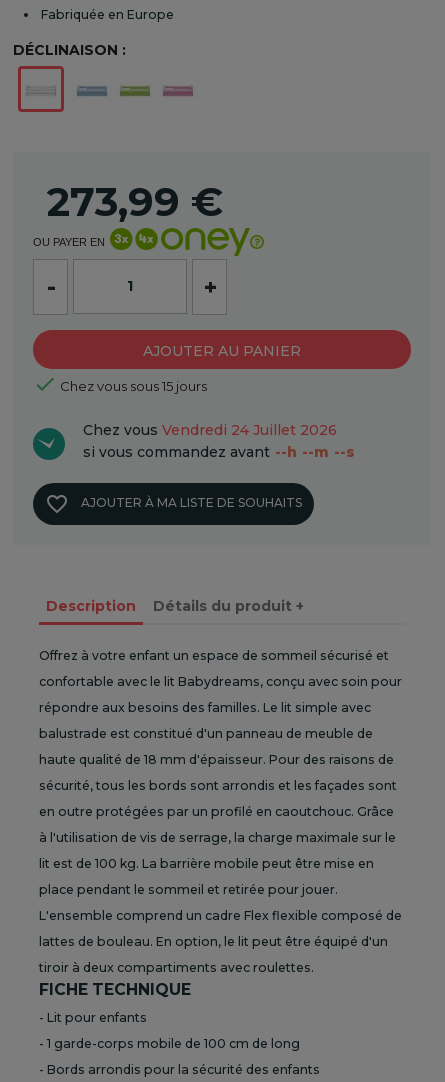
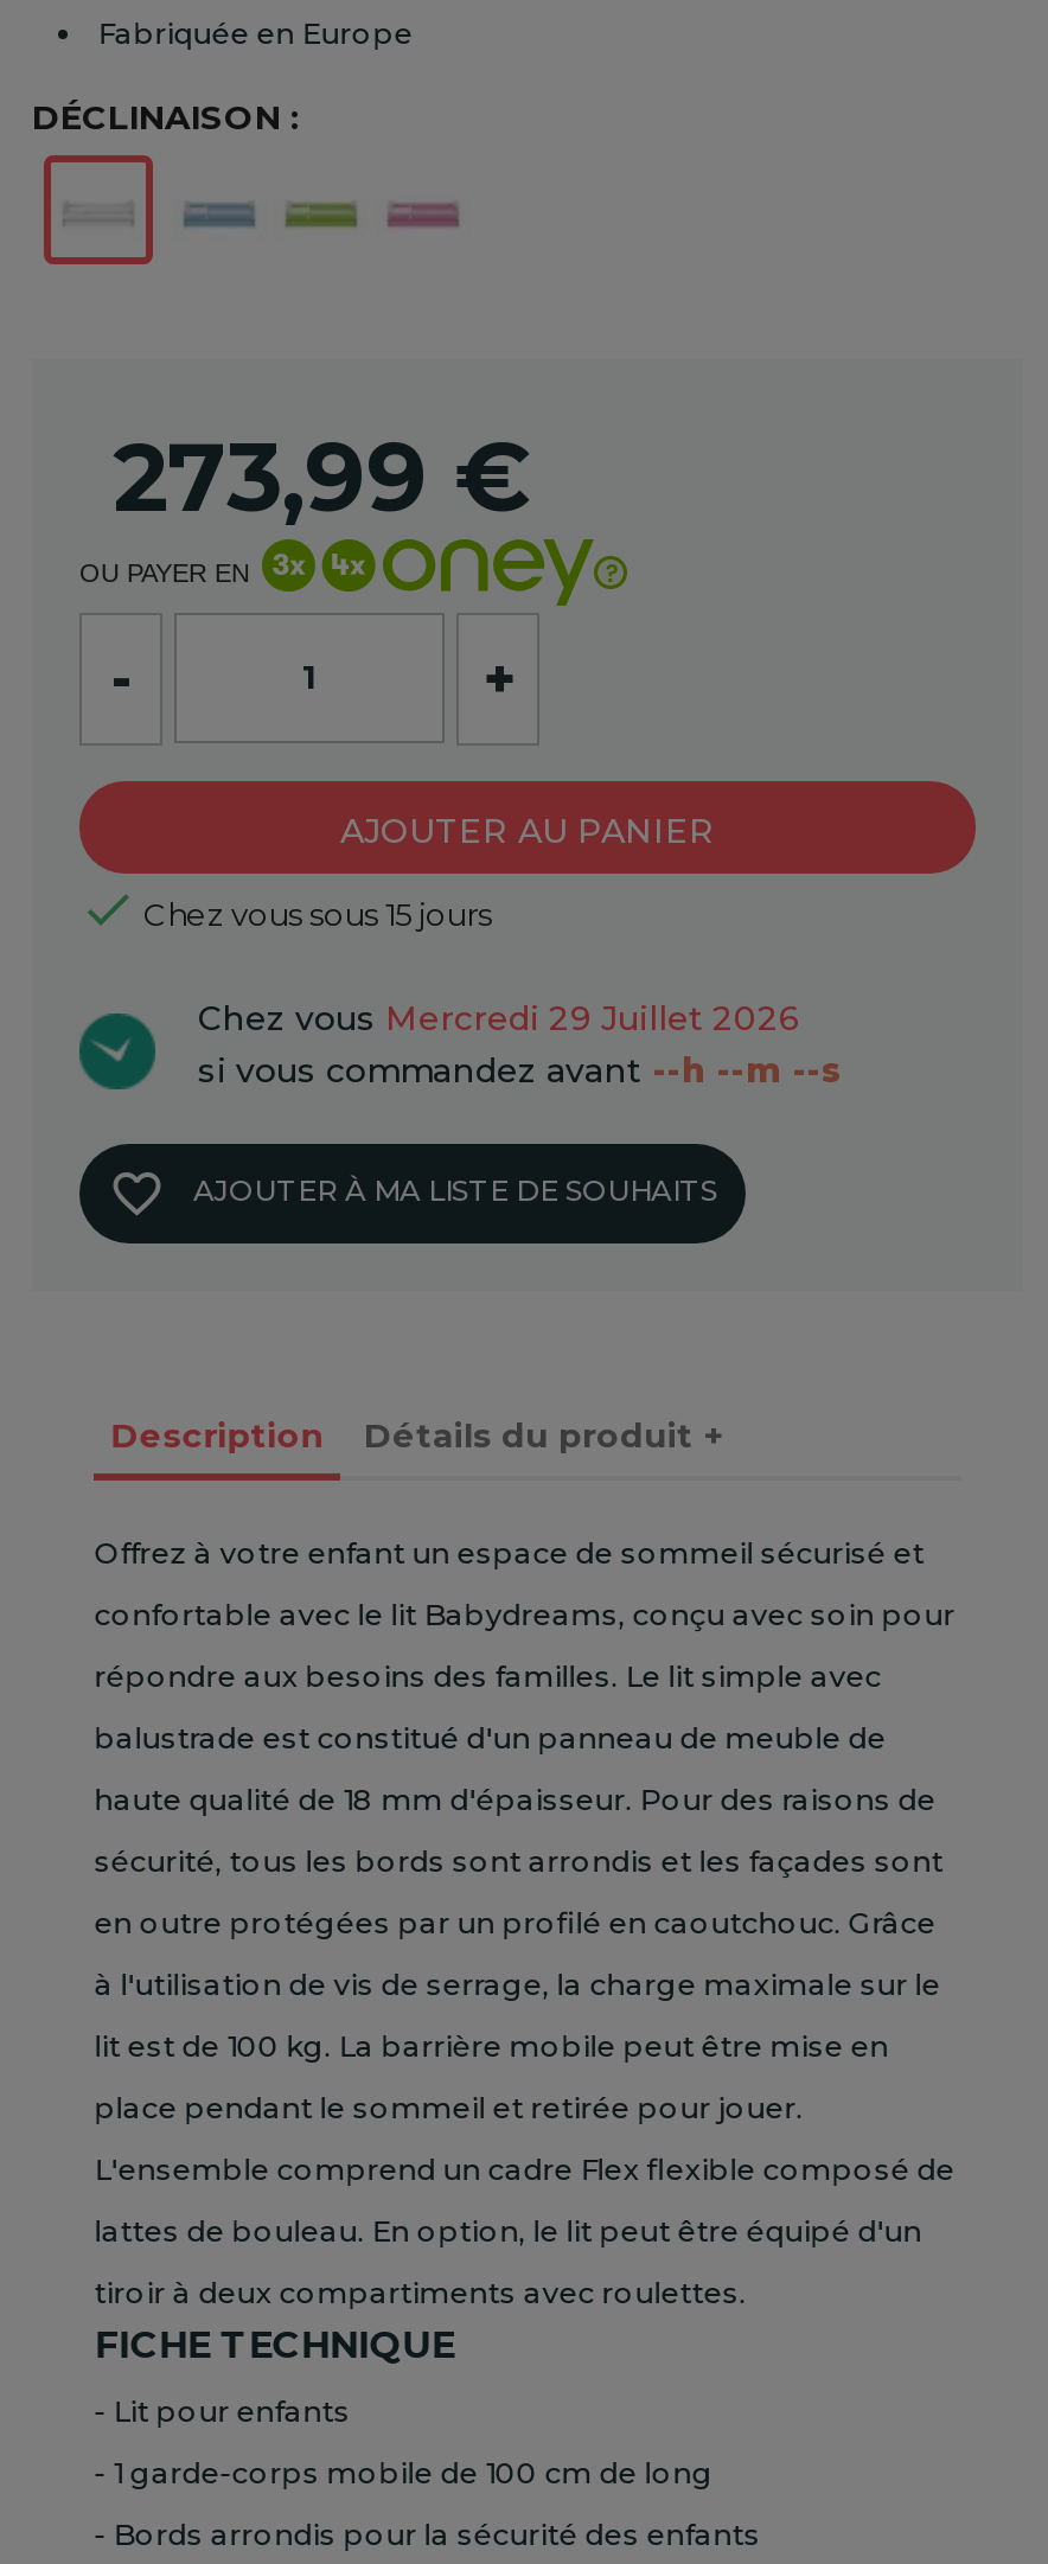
[83,421,337,439] Chez vous Vendredi 24 Juillet 2026 -> [198,996,800,1039] Chez vous Mercredi 29 Juillet 2026

